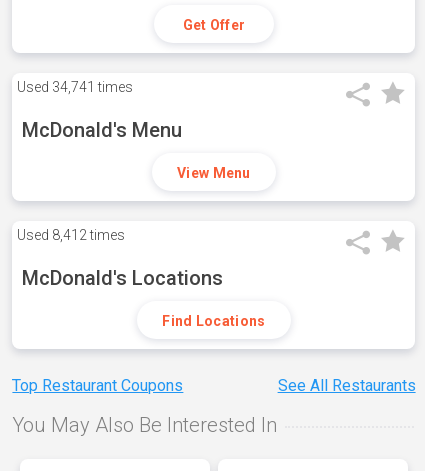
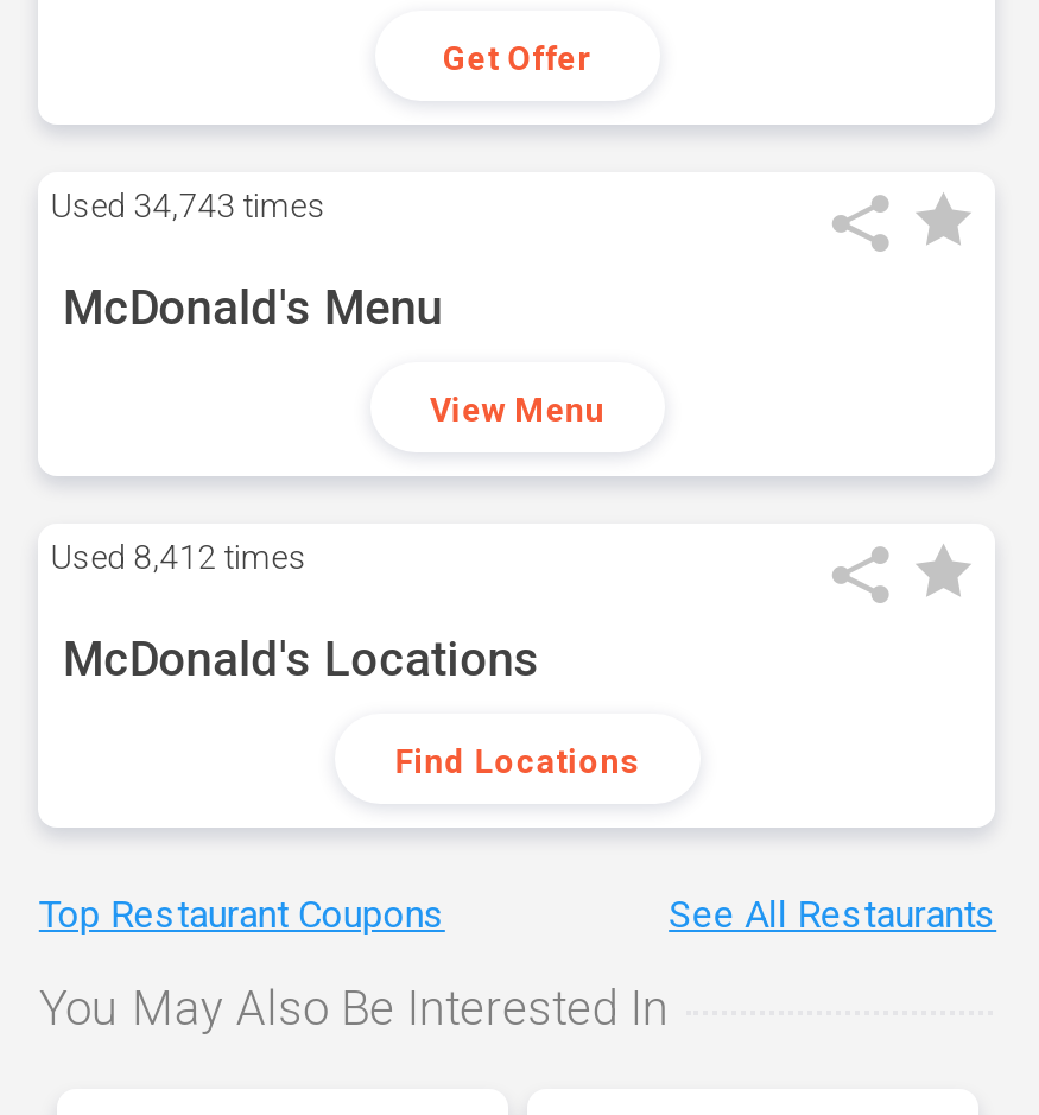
[17,79,133,95] Used 34,741 times -> [51,186,326,224] Used 34,743 times

